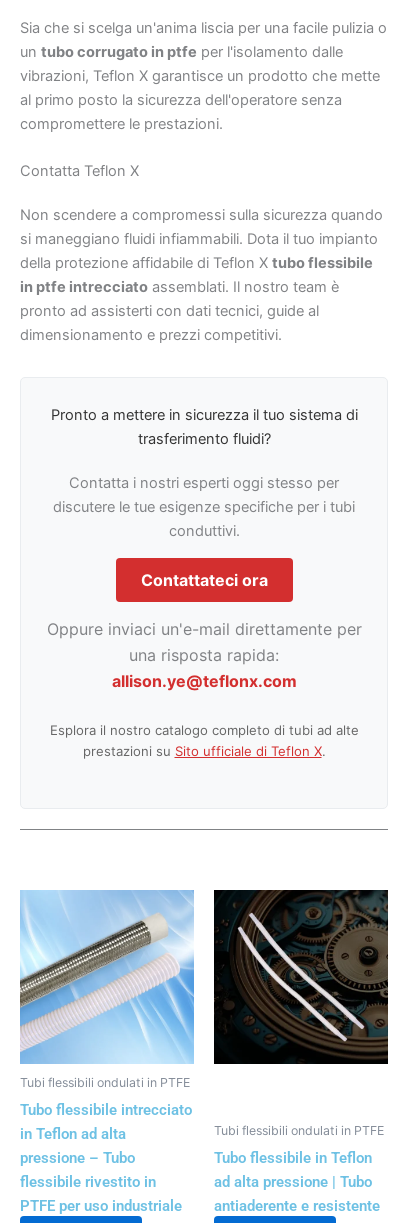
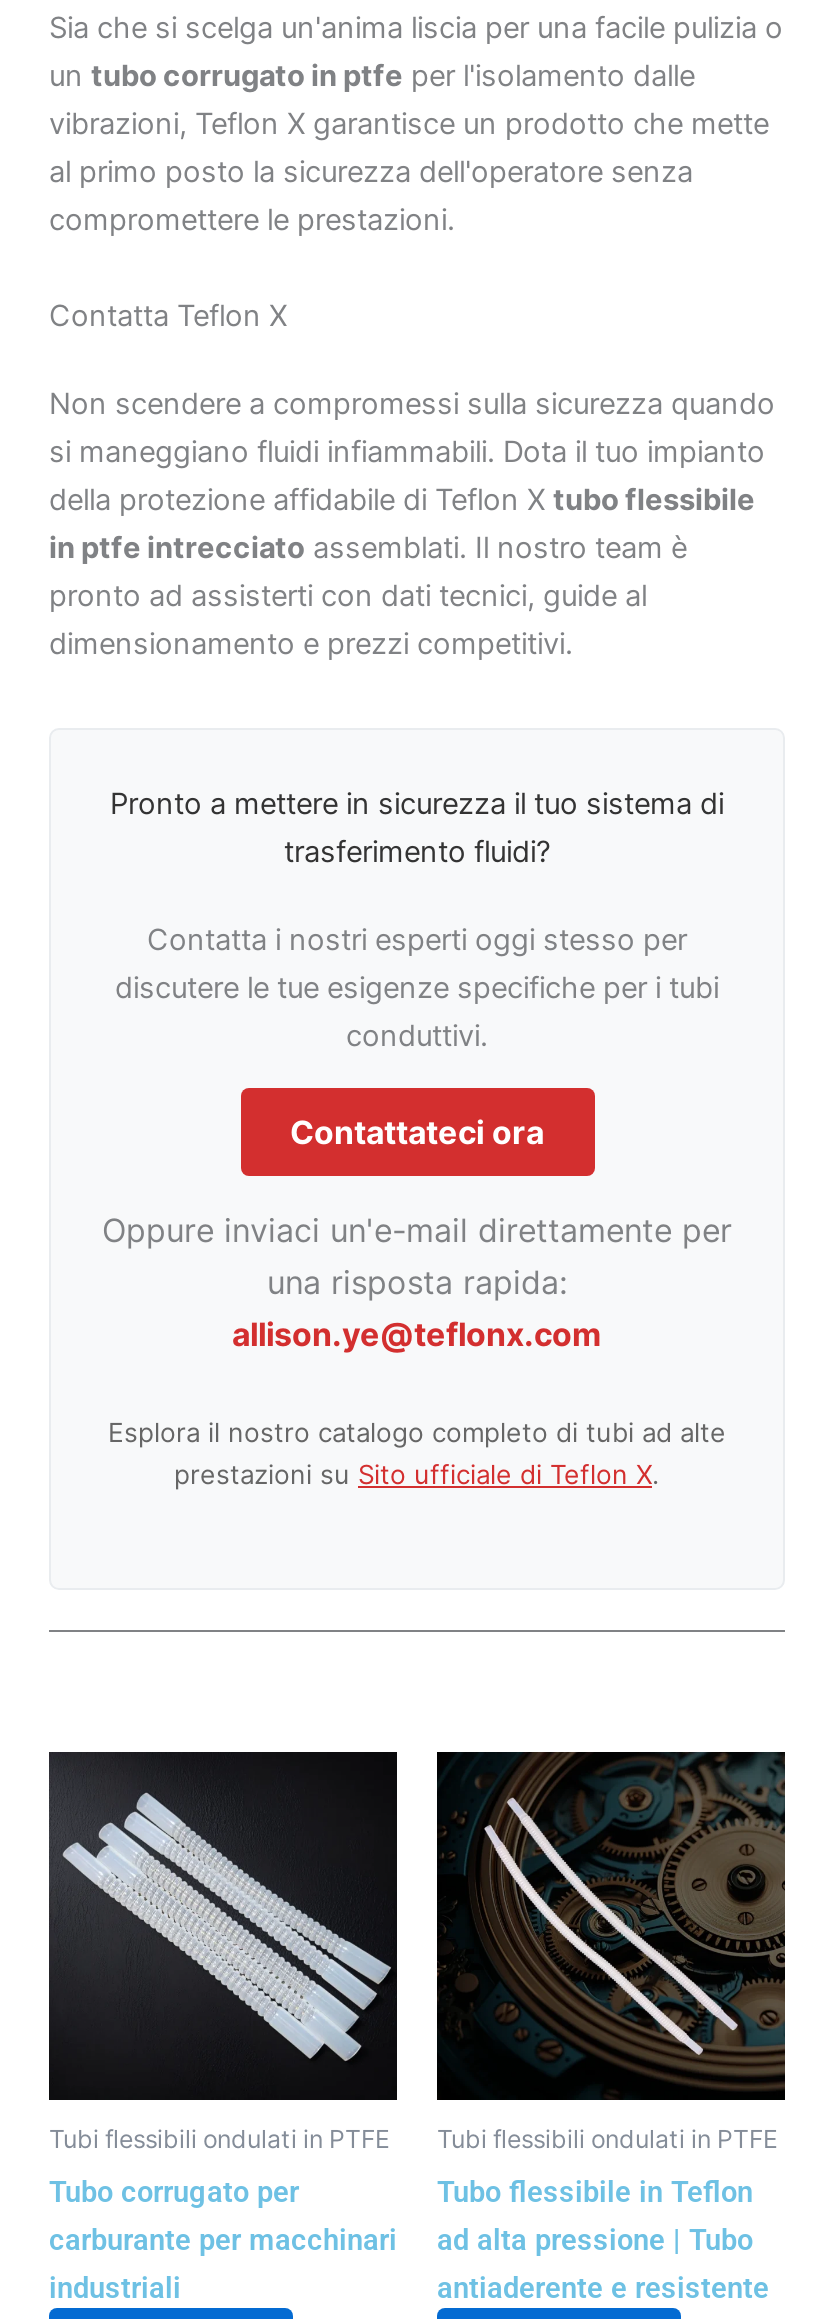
[19,890,195,1064] [image] -> [47,1750,399,2062] [image]
[20,1101,192,1215] Tubo flessibile intrecciato | in Teflon ad alta | pressione – Tubo | flessibile rivestito in | PTFE per uso industriale -> [49,2173,397,2305] Tubo corrugato per | carburante per macchinari | industriali

